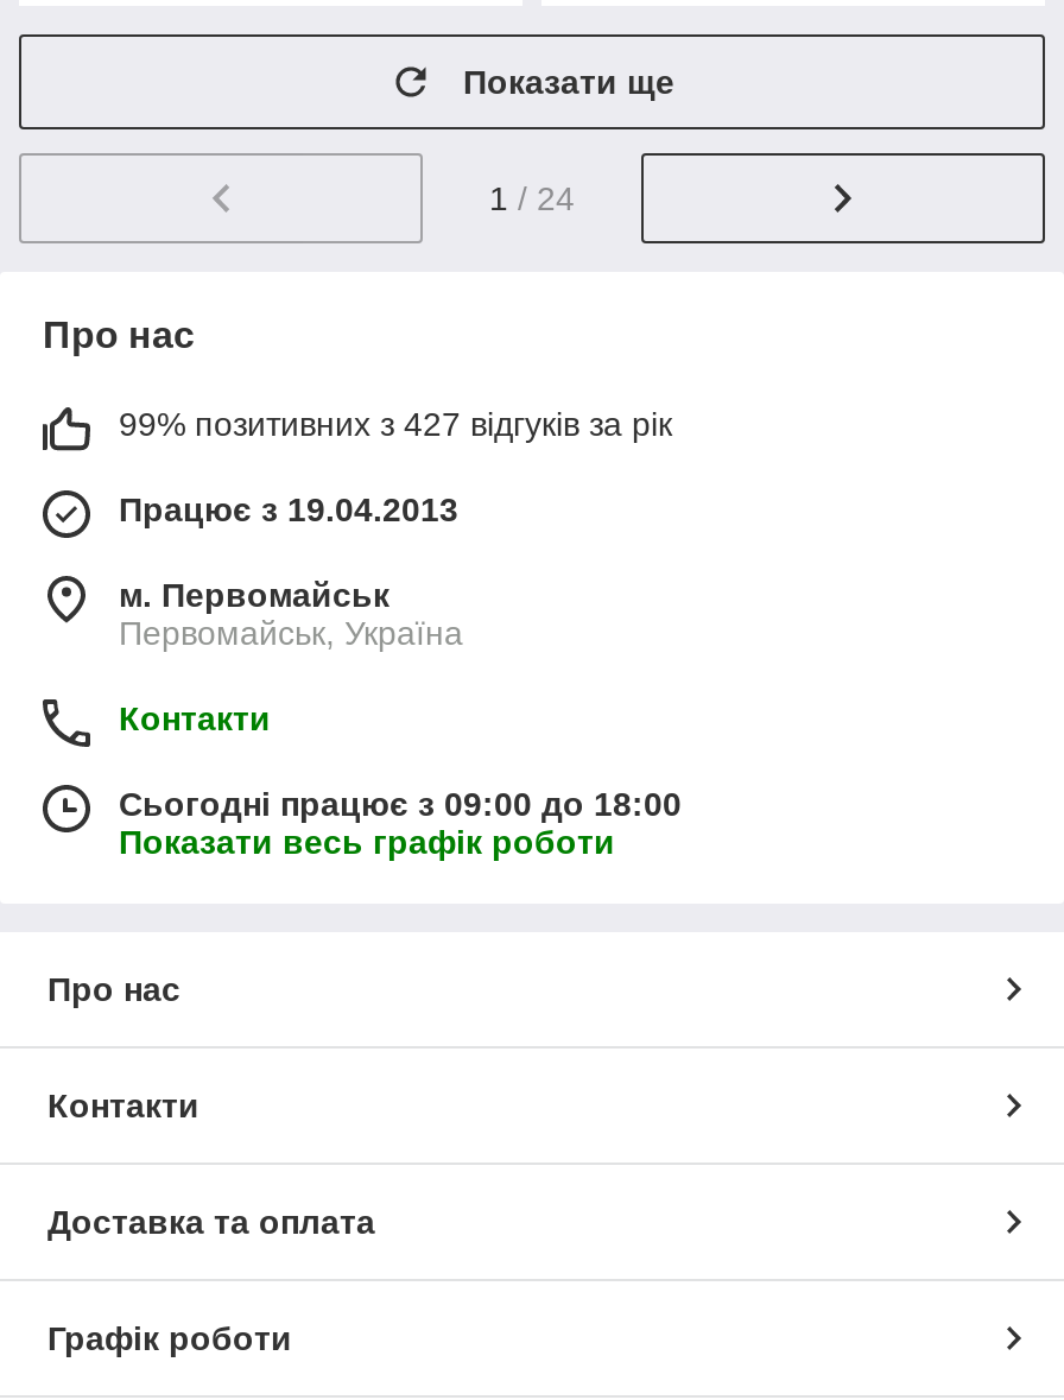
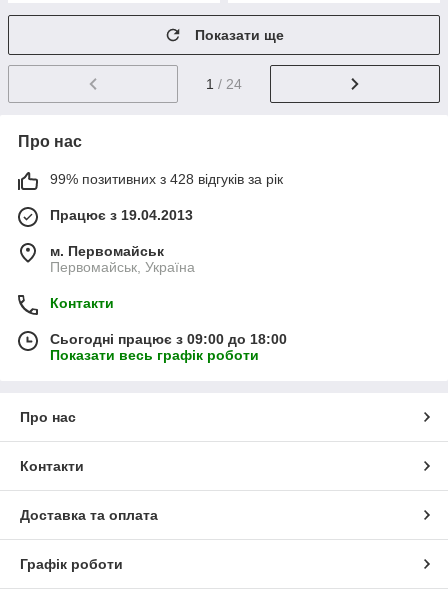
[119,405,672,443] 99% позитивних з 427 відгуків за рік -> [50,171,283,187] 99% позитивних з 428 відгуків за рік

